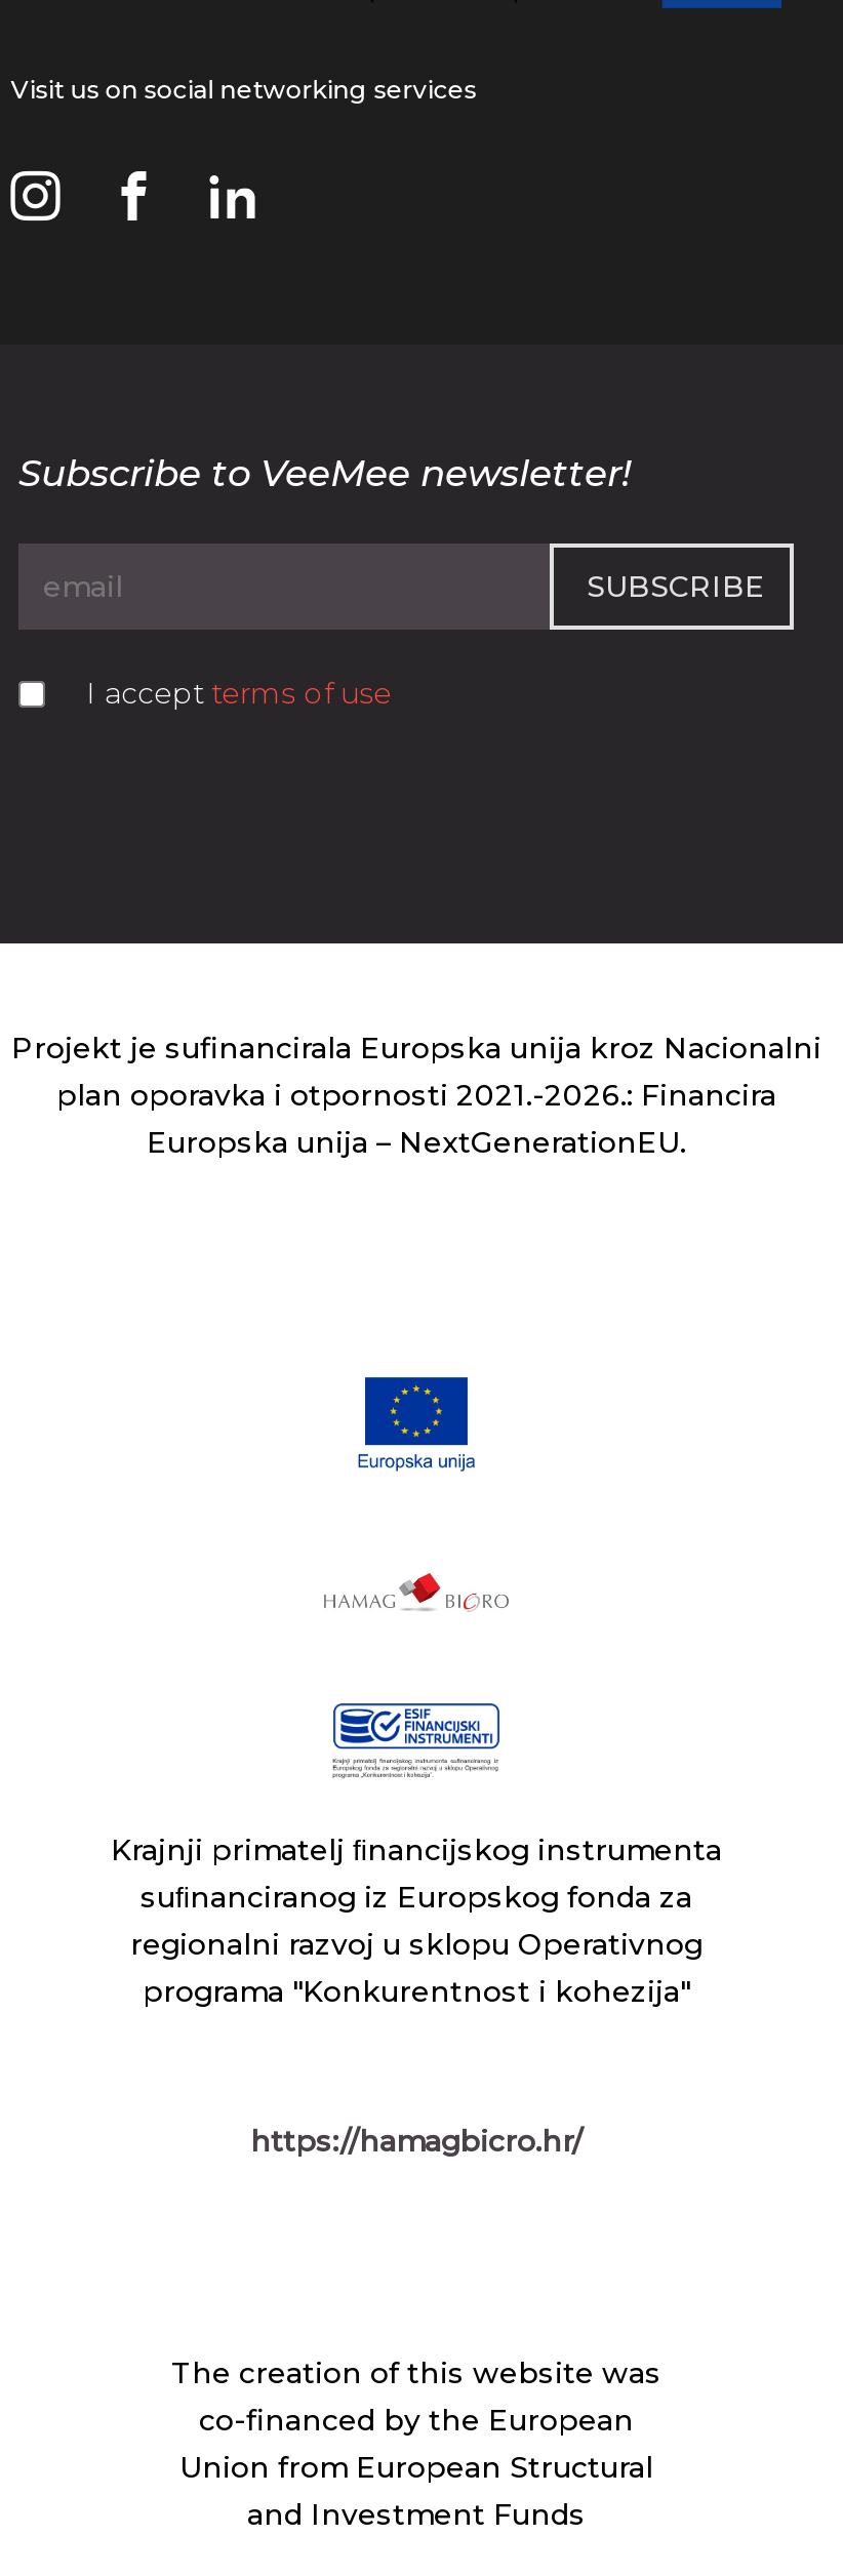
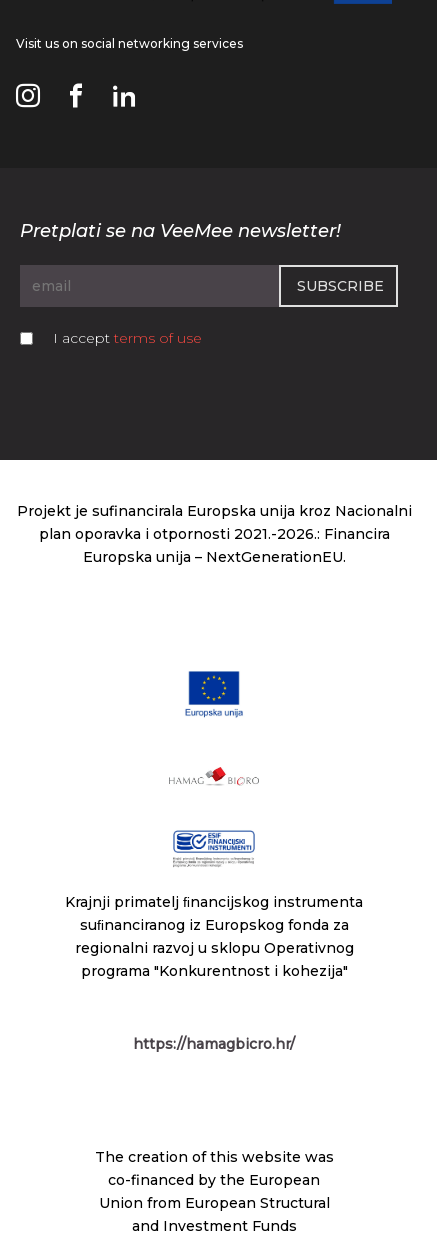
[18,451,632,497] Subscribe to VeeMee newsletter! -> [20,220,341,242] Pretplati se na VeeMee newsletter!

